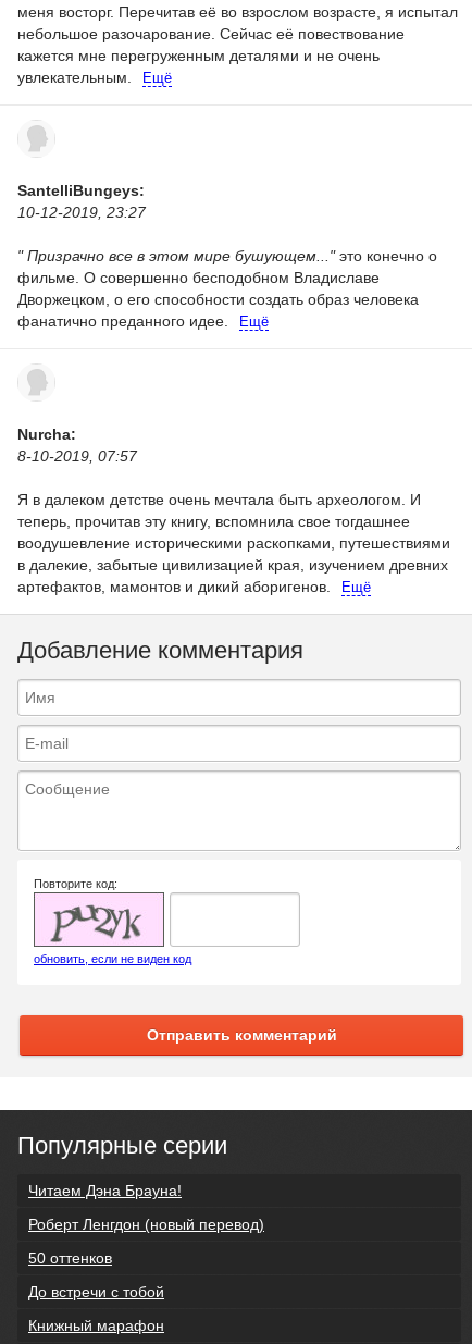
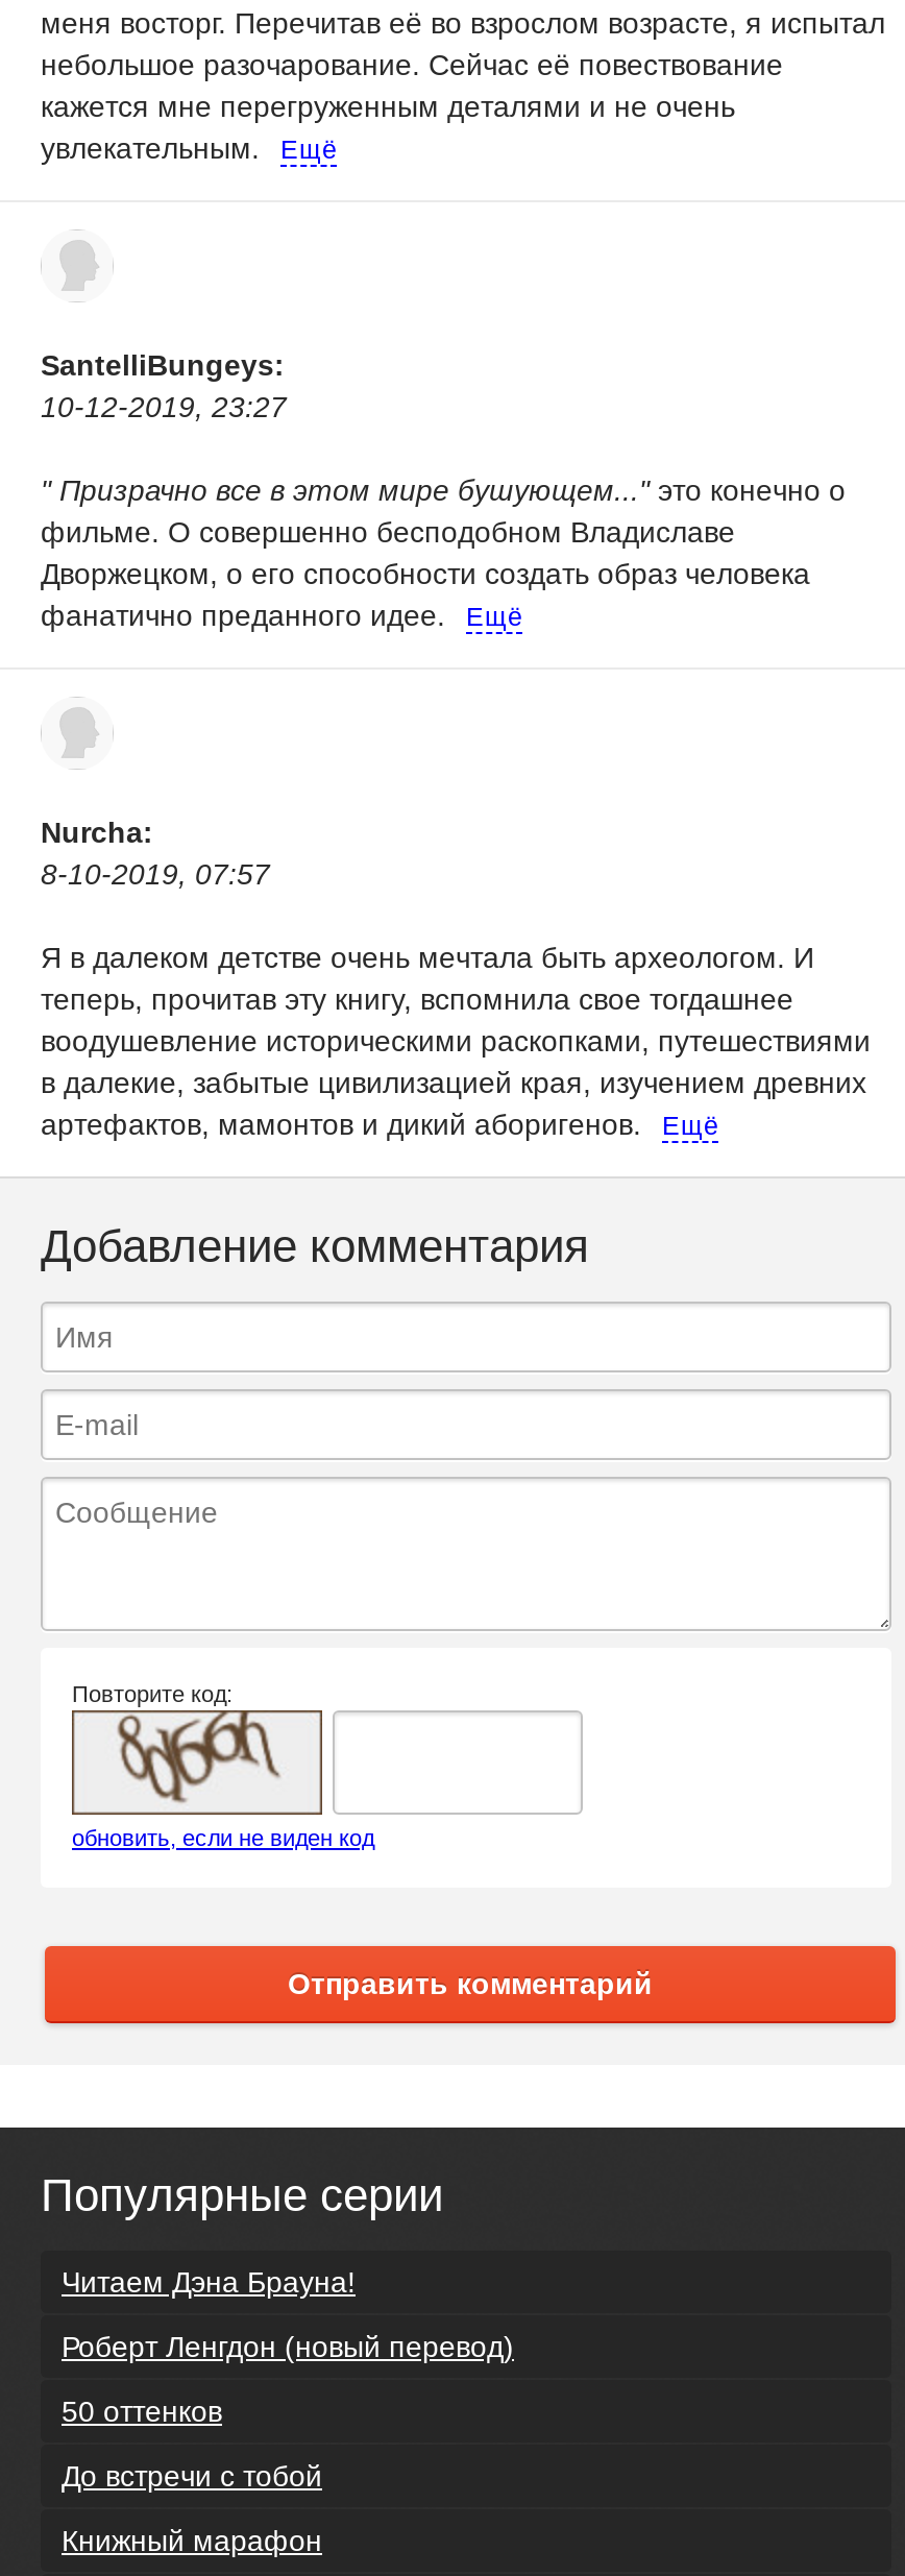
[49,893,142,942] [image] -> [105,1710,283,1806] [image]

